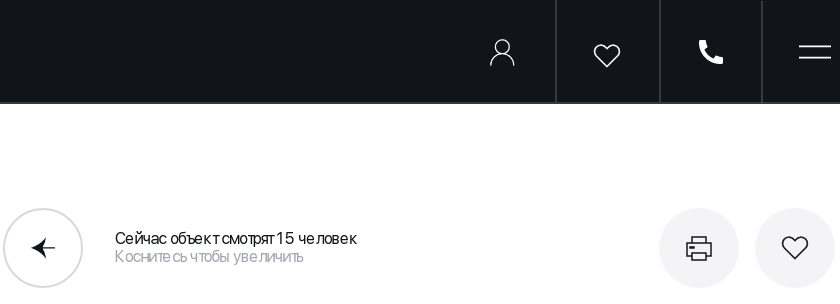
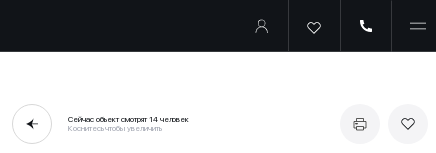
[115,228,357,248] Сейчас объект смотрят15 человек -> [68,114,189,124] Сейчас объект смотрят14 человек

